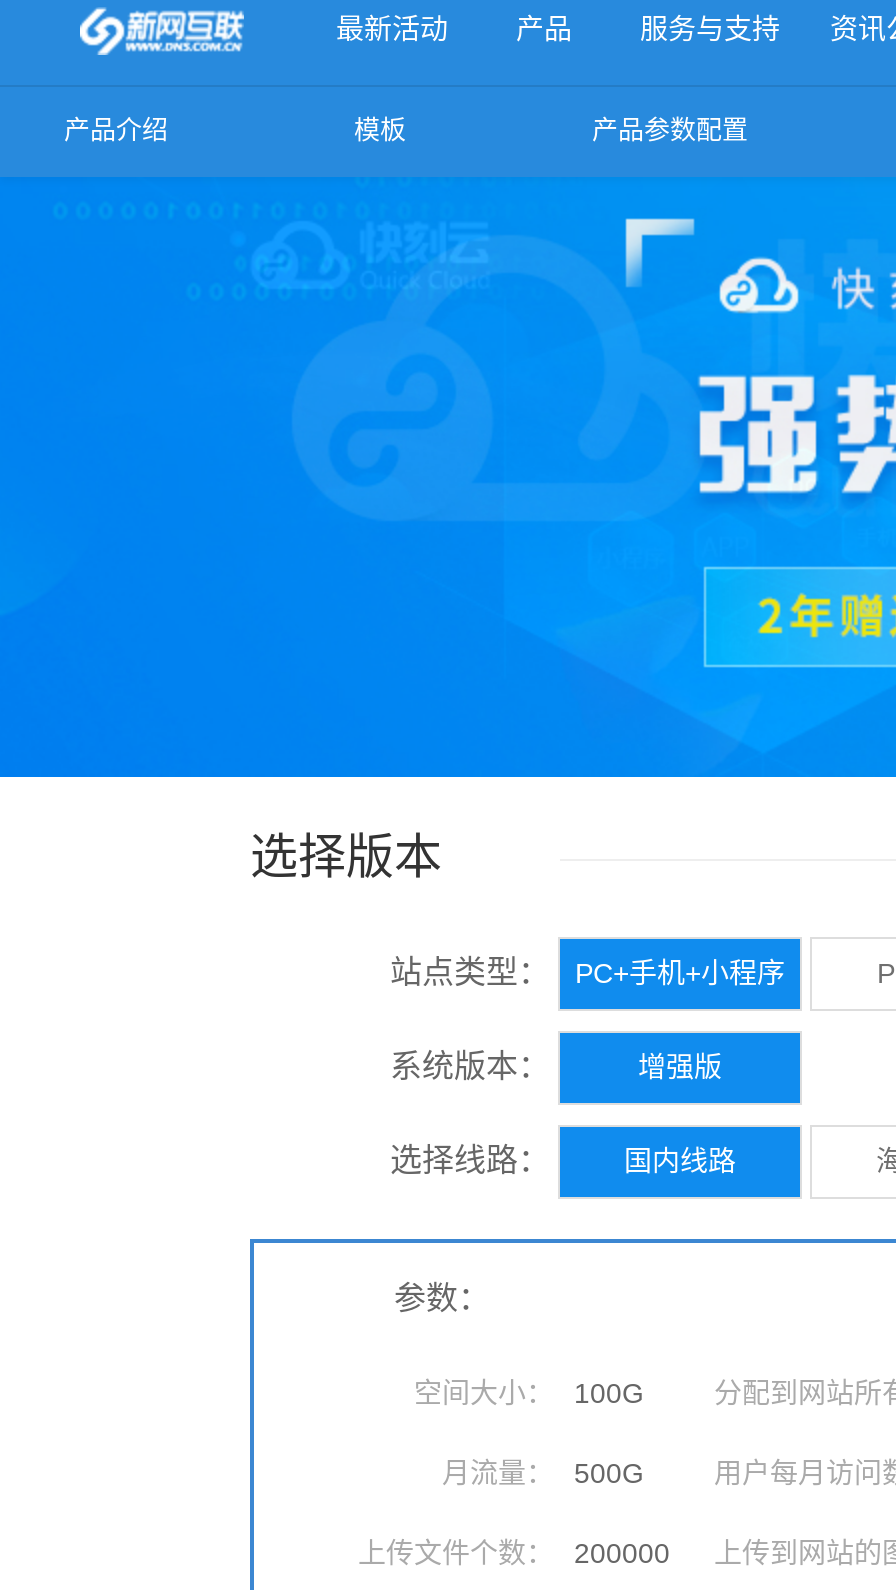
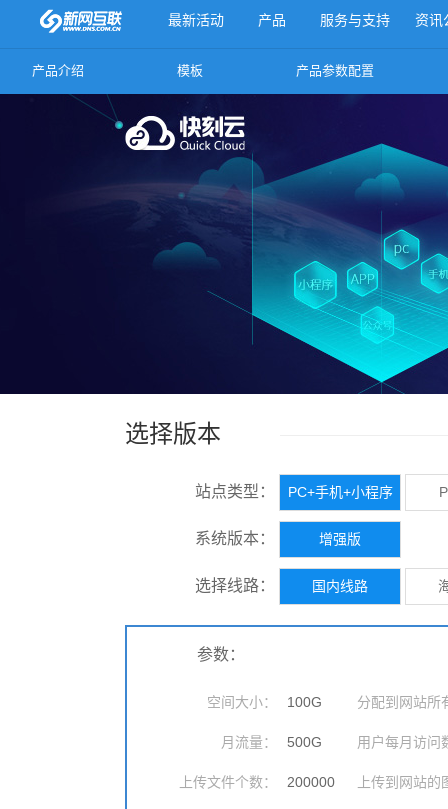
[6,177,890,779] [image] -> [3,93,445,395] [image]

